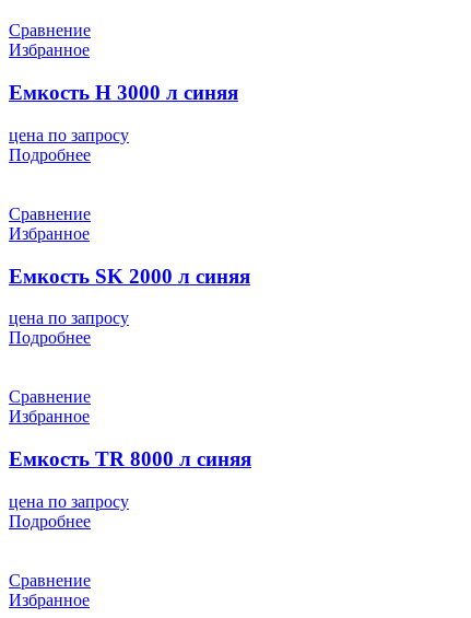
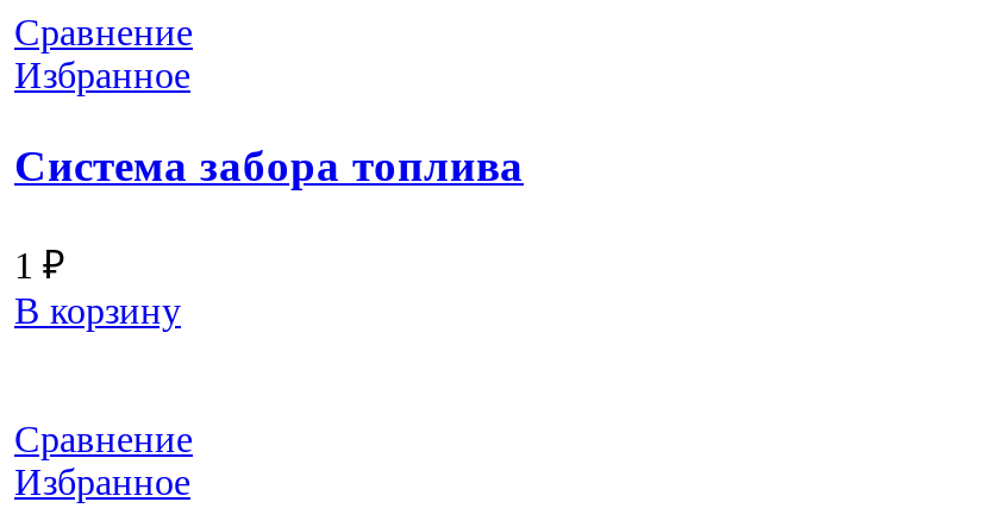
[9,81,251,530] Емкость H 3000 л синяя | цена по запросу | Подробнее | Сравнение | Избранное | Емкость SK 2000 л синяя | цена по запросу | Подробнее | Сравнение | Избранное | Емкость TR 8000 л синяя | цена по запросу | Подробнее -> [14,141,524,330] Система забора топлива | 1 ₽ | В корзину

